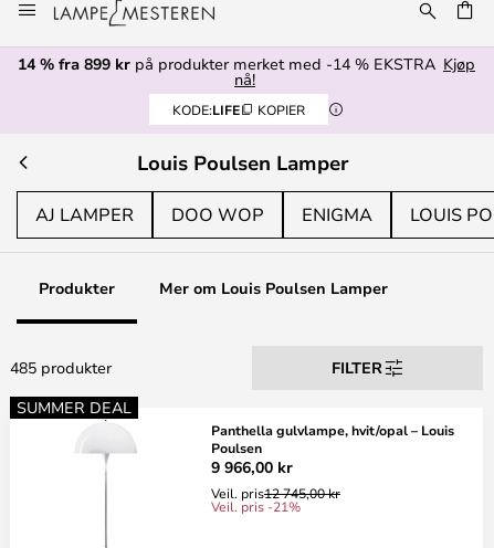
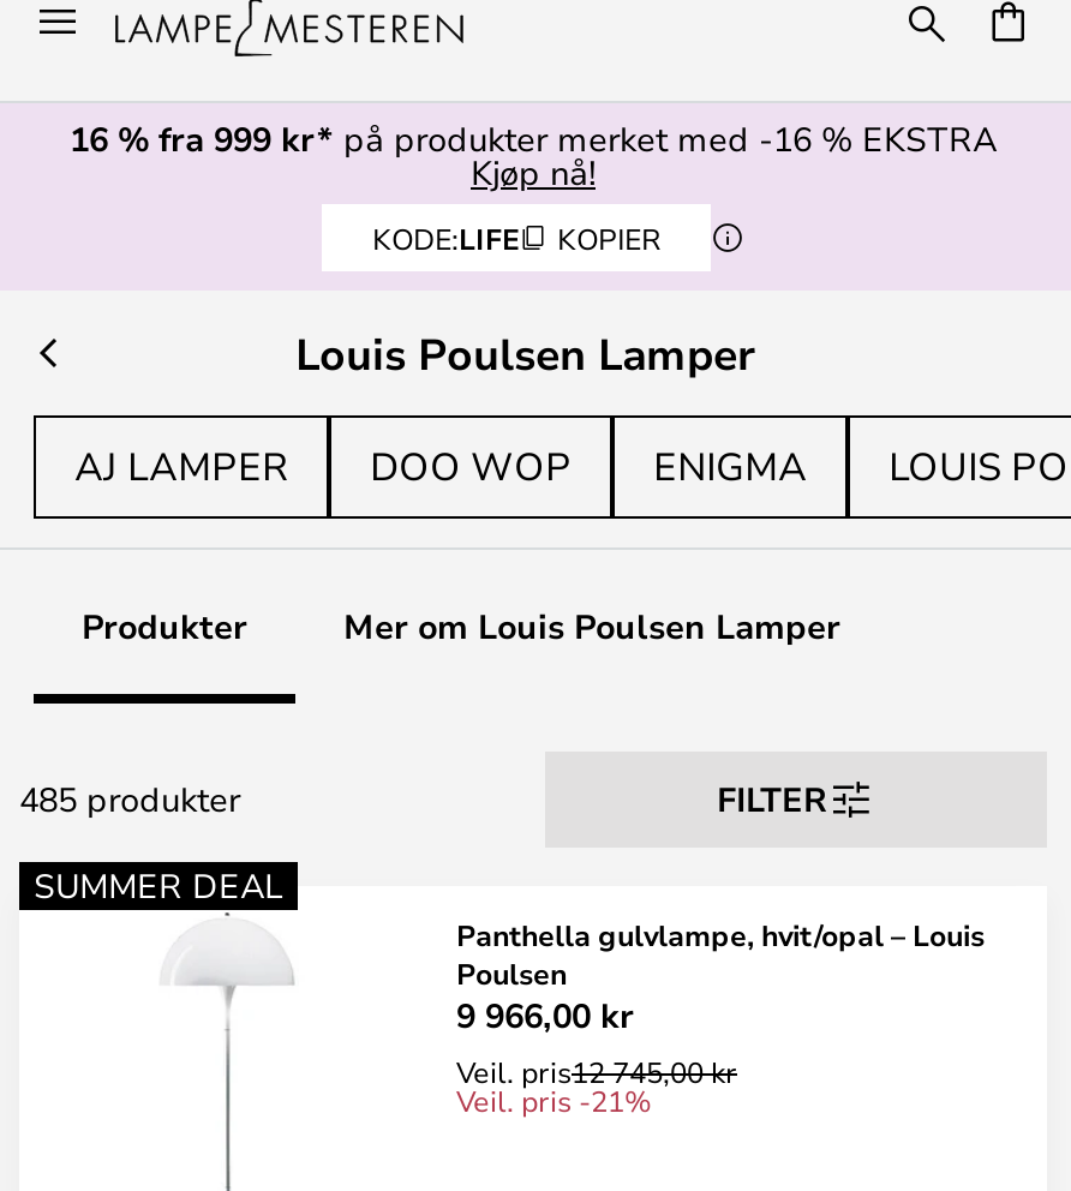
[18,53,475,89] 14 % fra 899 kr på produkter merket med -14 % EKSTRA Kjøp | nå! -> [70,115,997,194] 16 % fra 999 kr* på produkter merket med -16 % EKSTRA | Kjøp nå!

